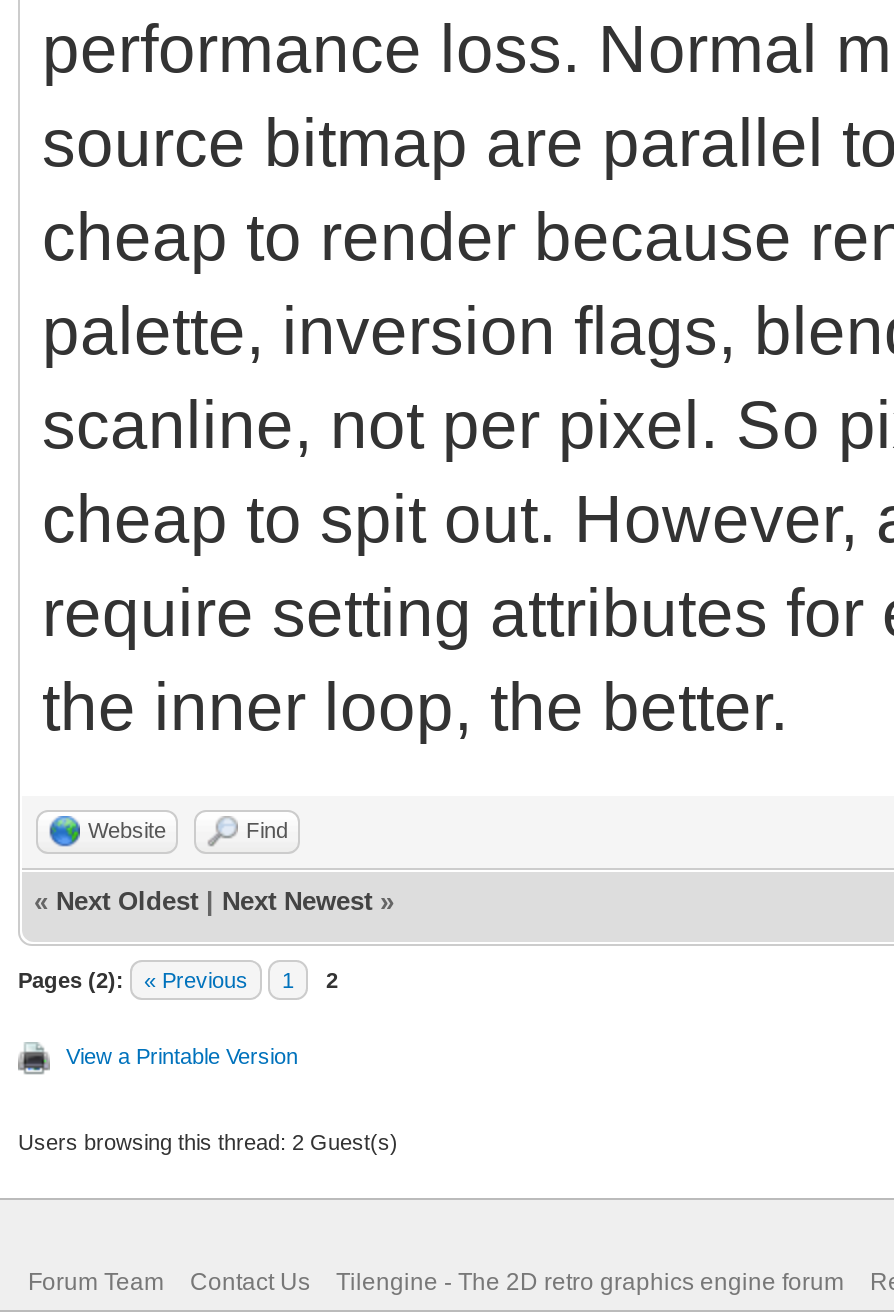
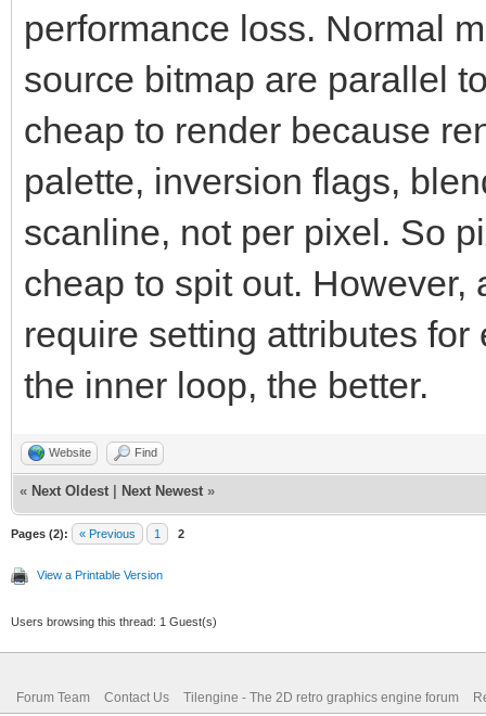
[18,1130,398,1154] Users browsing this thread: 2 Guest(s) -> [11,615,217,628] Users browsing this thread: 1 Guest(s)

